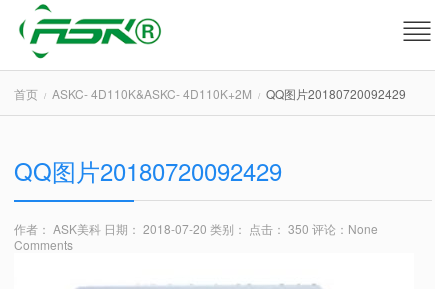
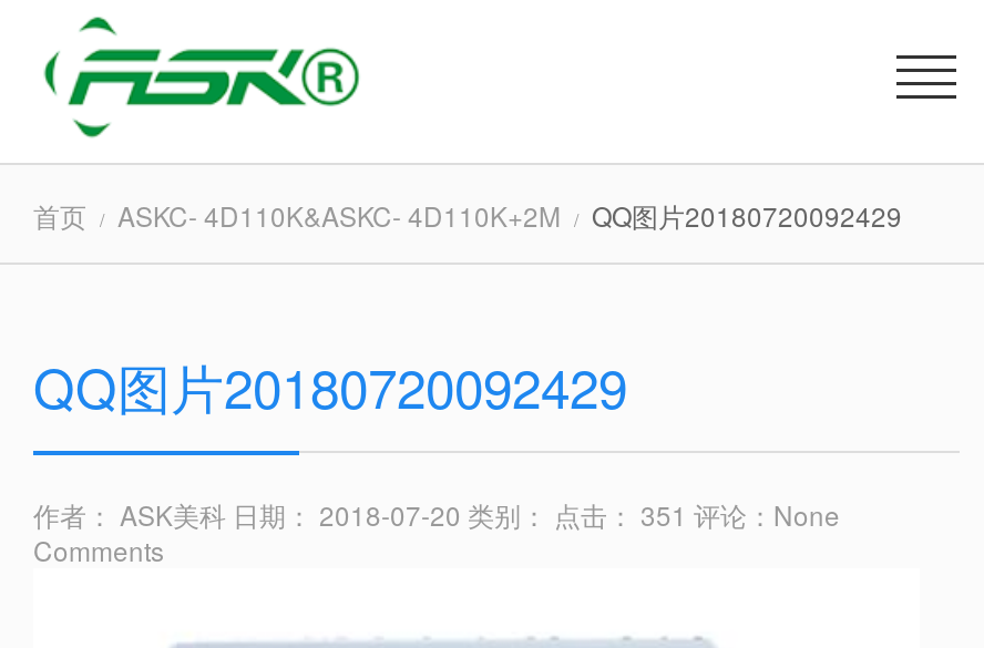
[14,220,378,237] 作者： ASK美科 日期： 2018-07-20 类别：点击： 350 评论：None -> [33,495,840,533] 作者： ASK美科 日期： 2018-07-20 类别：点击： 351 评论：None

